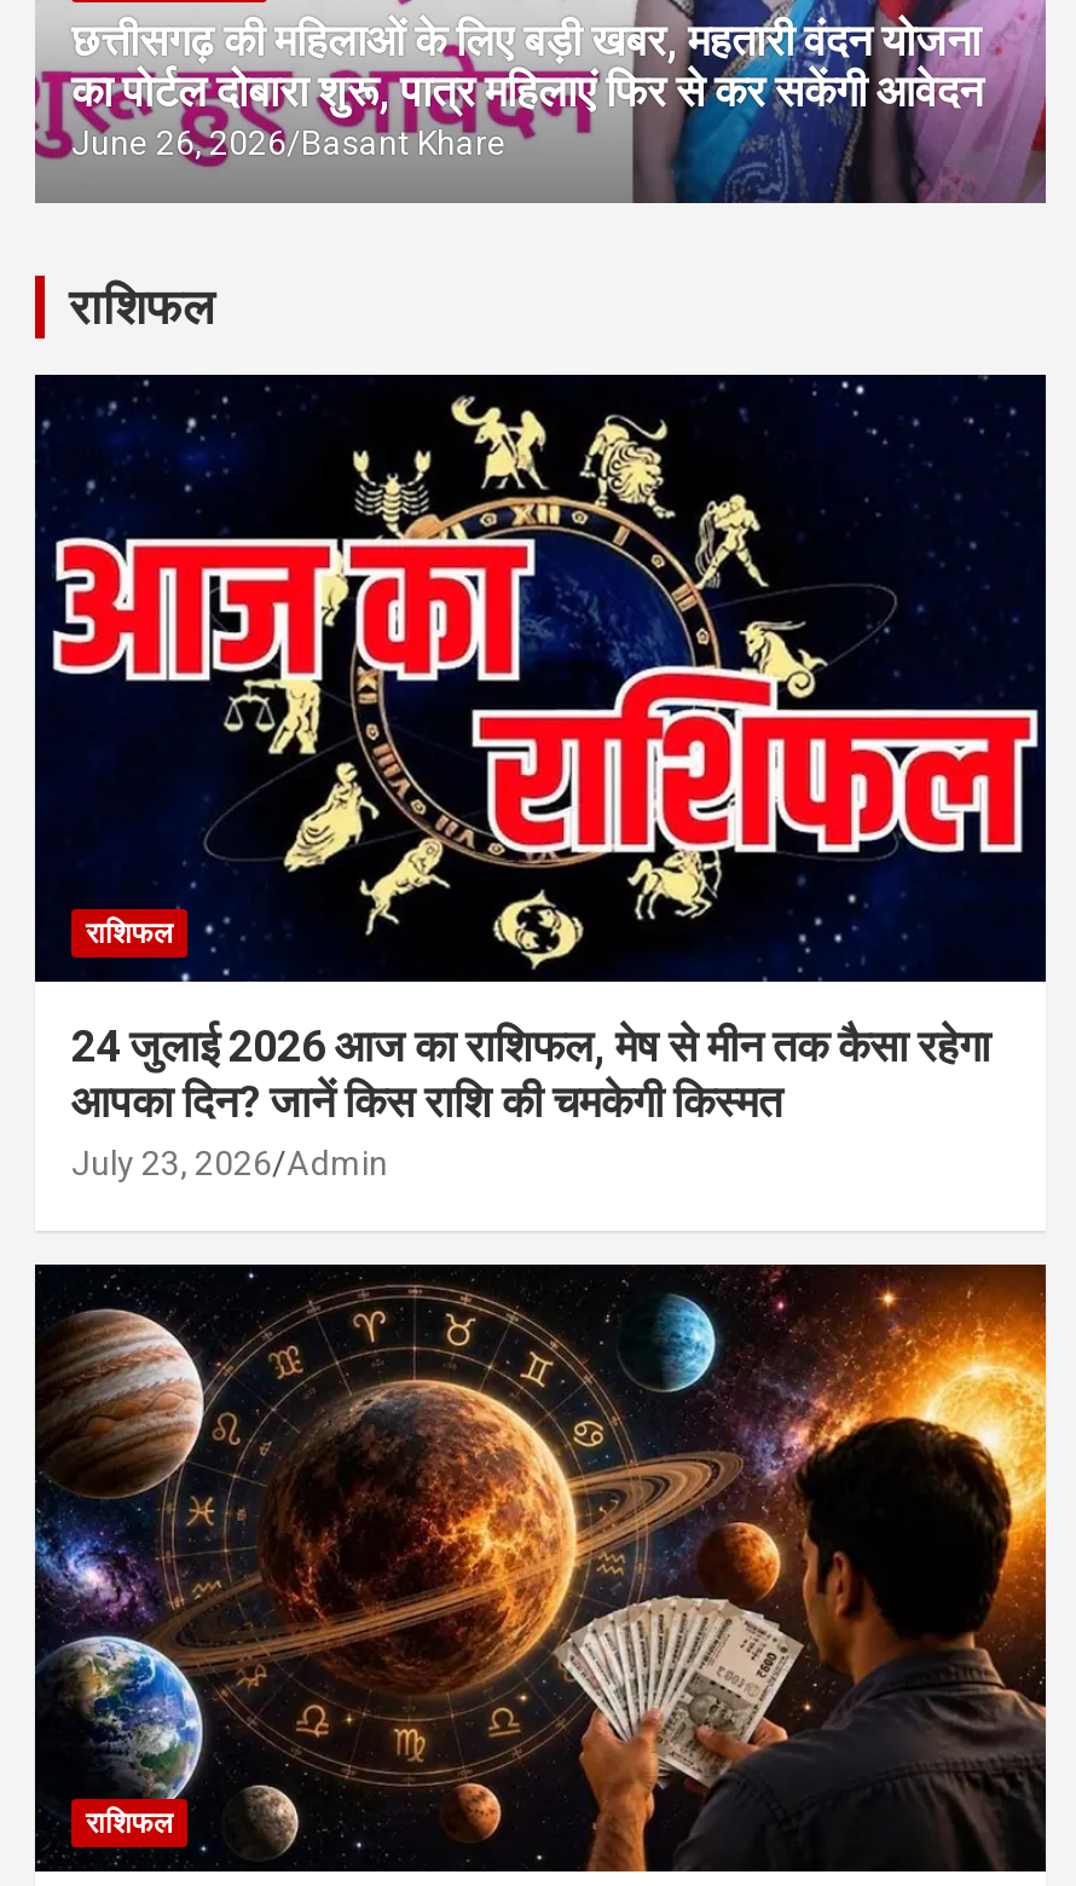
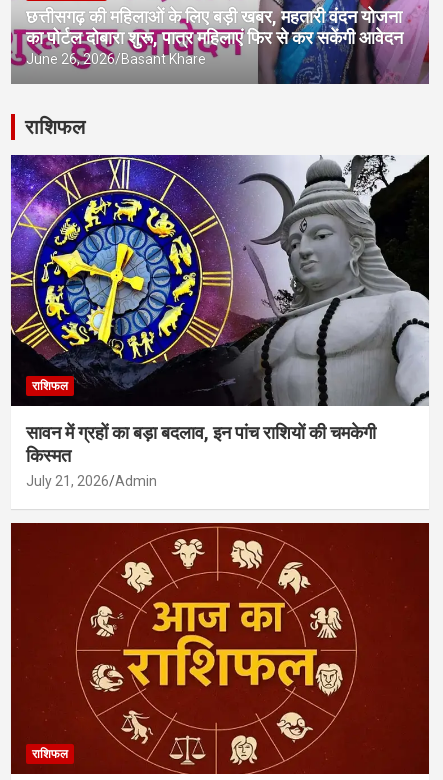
[33,372,1048,1182] [image] | 24 जुलाई 2026 आज का राशिफल, मेष से मीन तक कैसा रहेगा | आपका दिन? जानें किस राशि की चमकेगी किस्मत | July 23, 2026 Admin -> [10,154,429,489] [image] | सावन में ग्रहों का बड़ा बदलाव, इन पांच राशियों की चमकेगी | किस्मत | July 21, 2026 Admin
[33,1262,1048,1874] [image] -> [10,522,430,775] [image]

